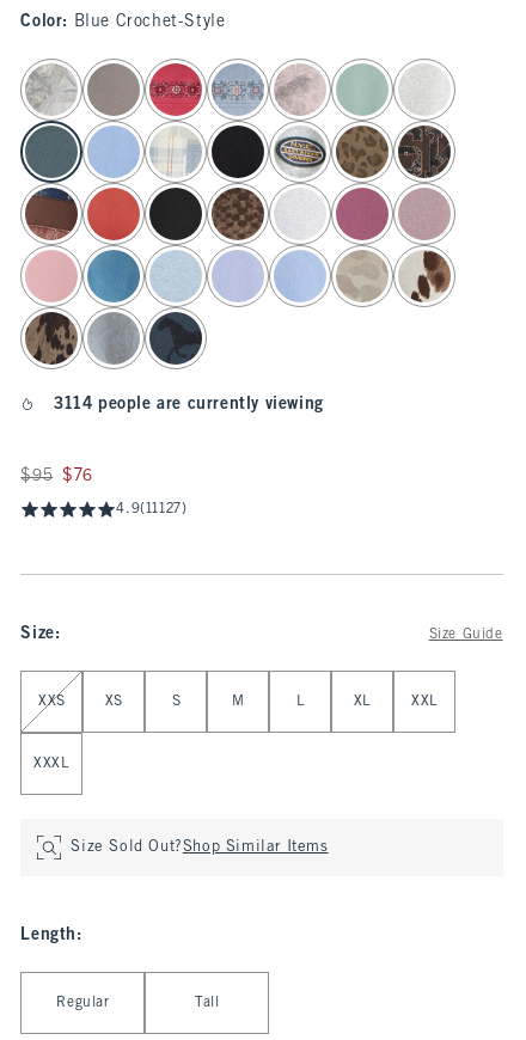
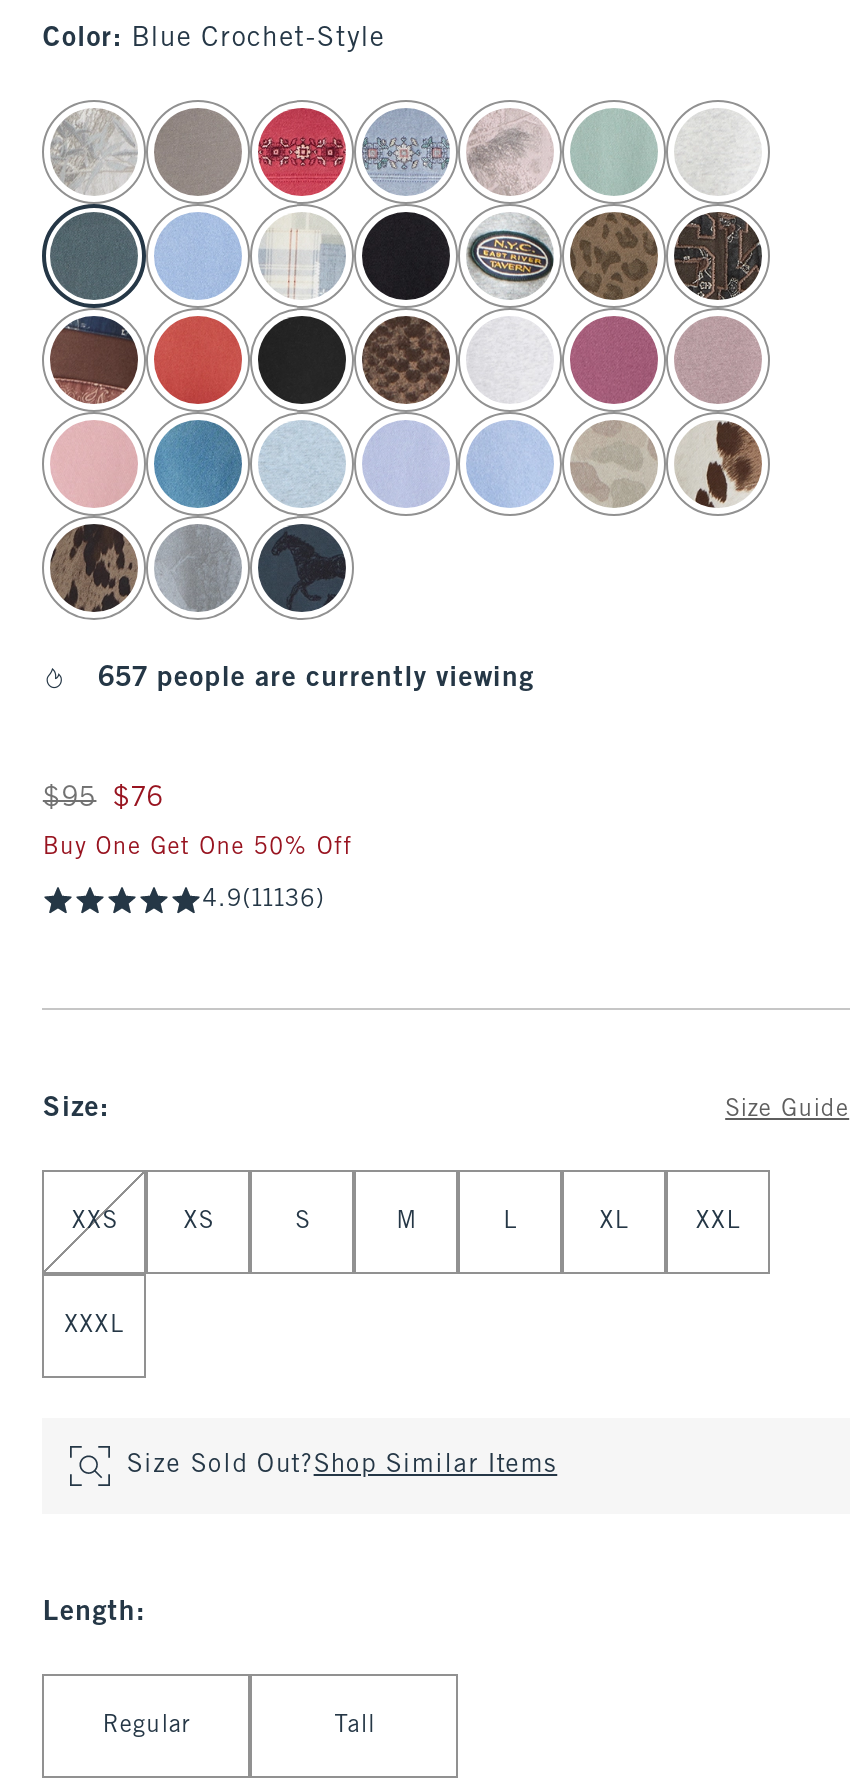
[54,397,324,412] 3114 people are currently viewing -> [98,666,534,692] 657 people are currently viewing
[116,502,187,516] 4.9(11127) -> [43,836,352,912] Buy One Get One 50% Off | 4.9(11136)

